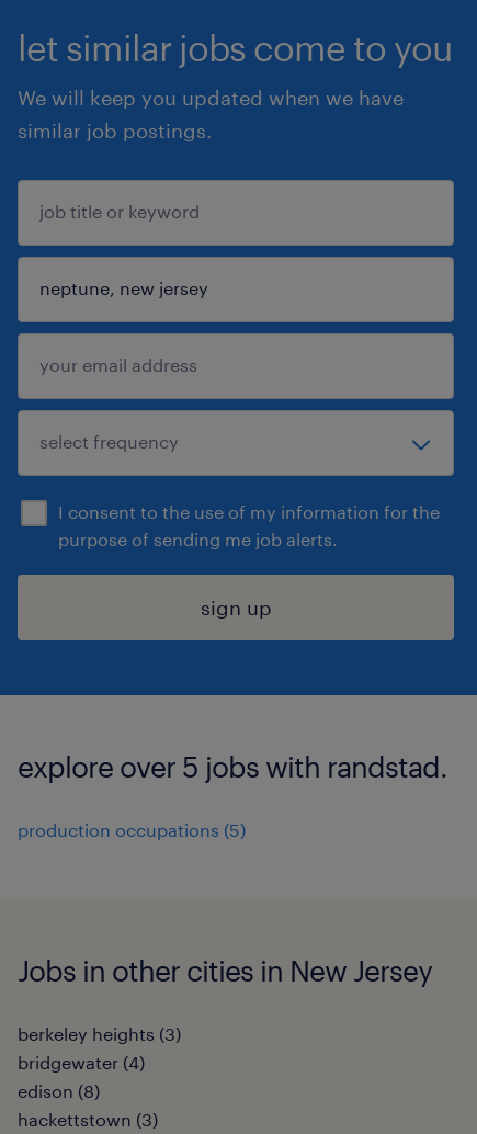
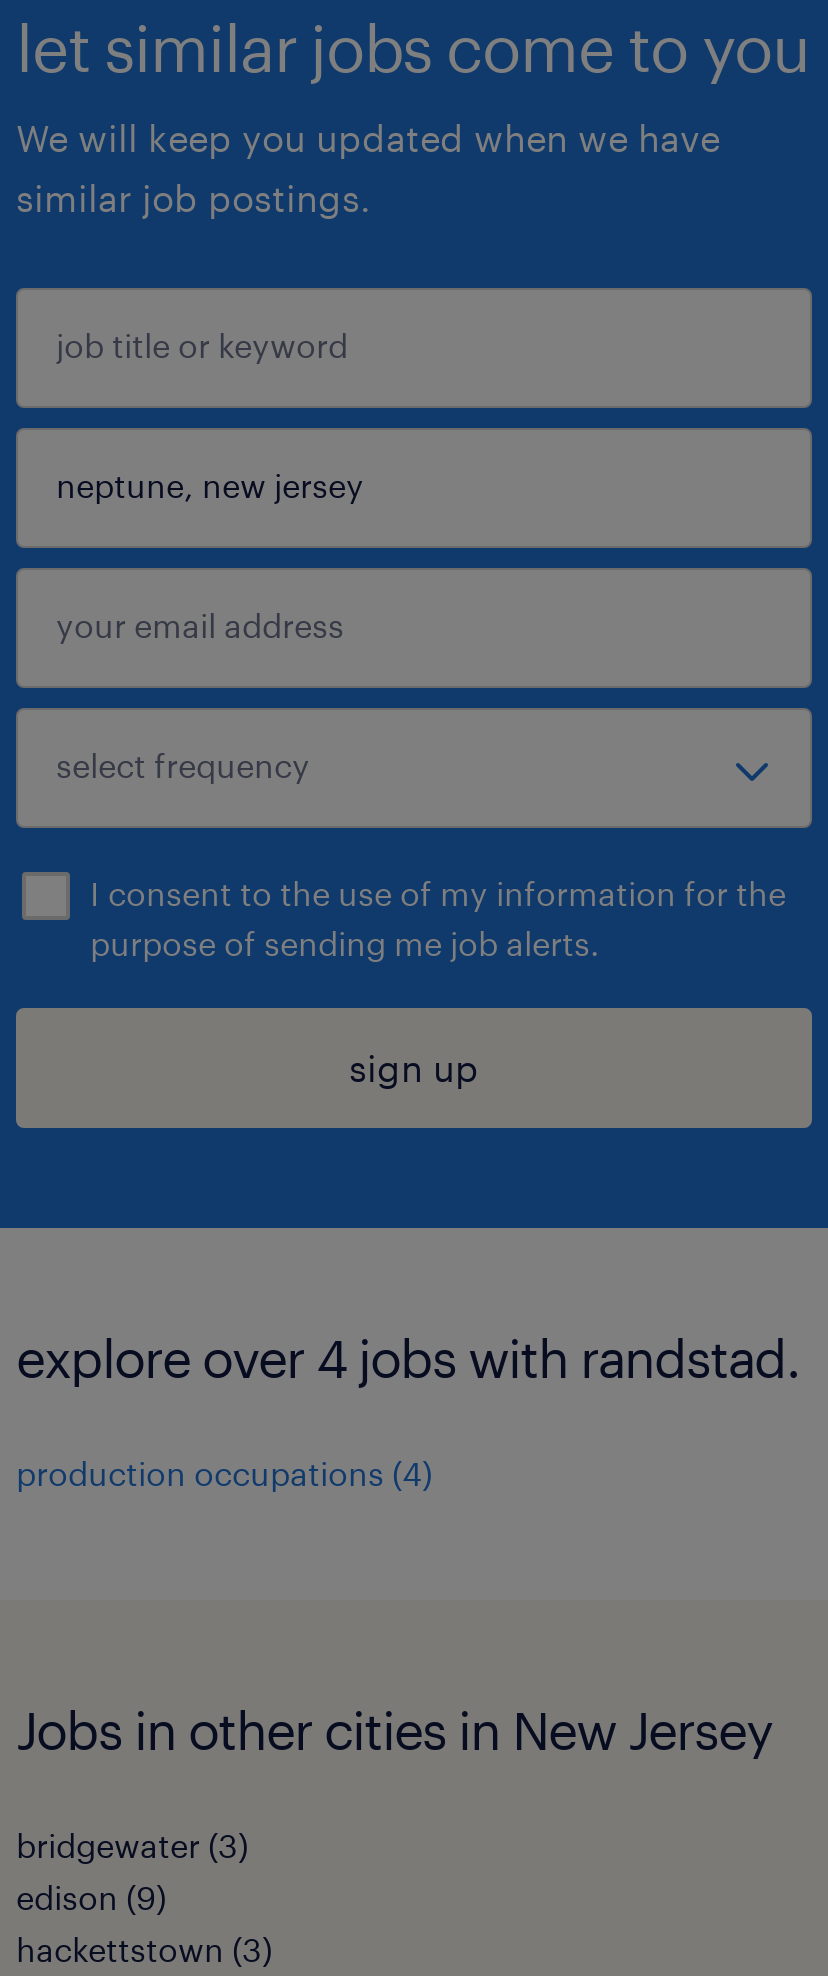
[18,749,447,783] explore over 5 jobs with randstad. -> [16,1326,800,1388] explore over 4 jobs with randstad.
[18,819,246,840] production occupations (5) -> [16,1454,432,1492] production occupations (4)
[18,1023,181,1101] berkeley heights (3) | bridgewater (4) | edison (8) -> [16,1826,248,1916] bridgewater (3) | edison (9)

